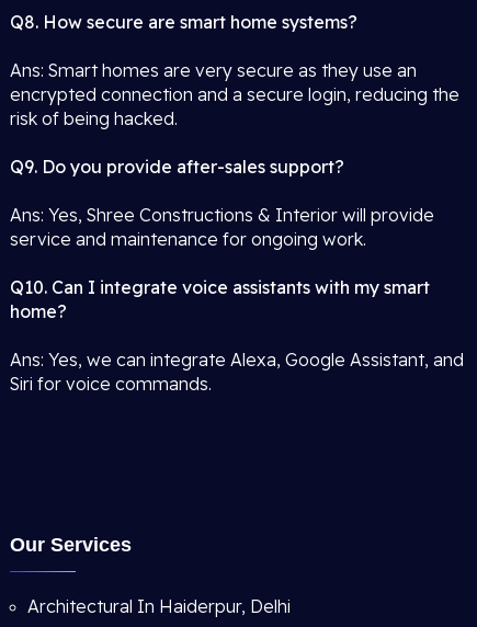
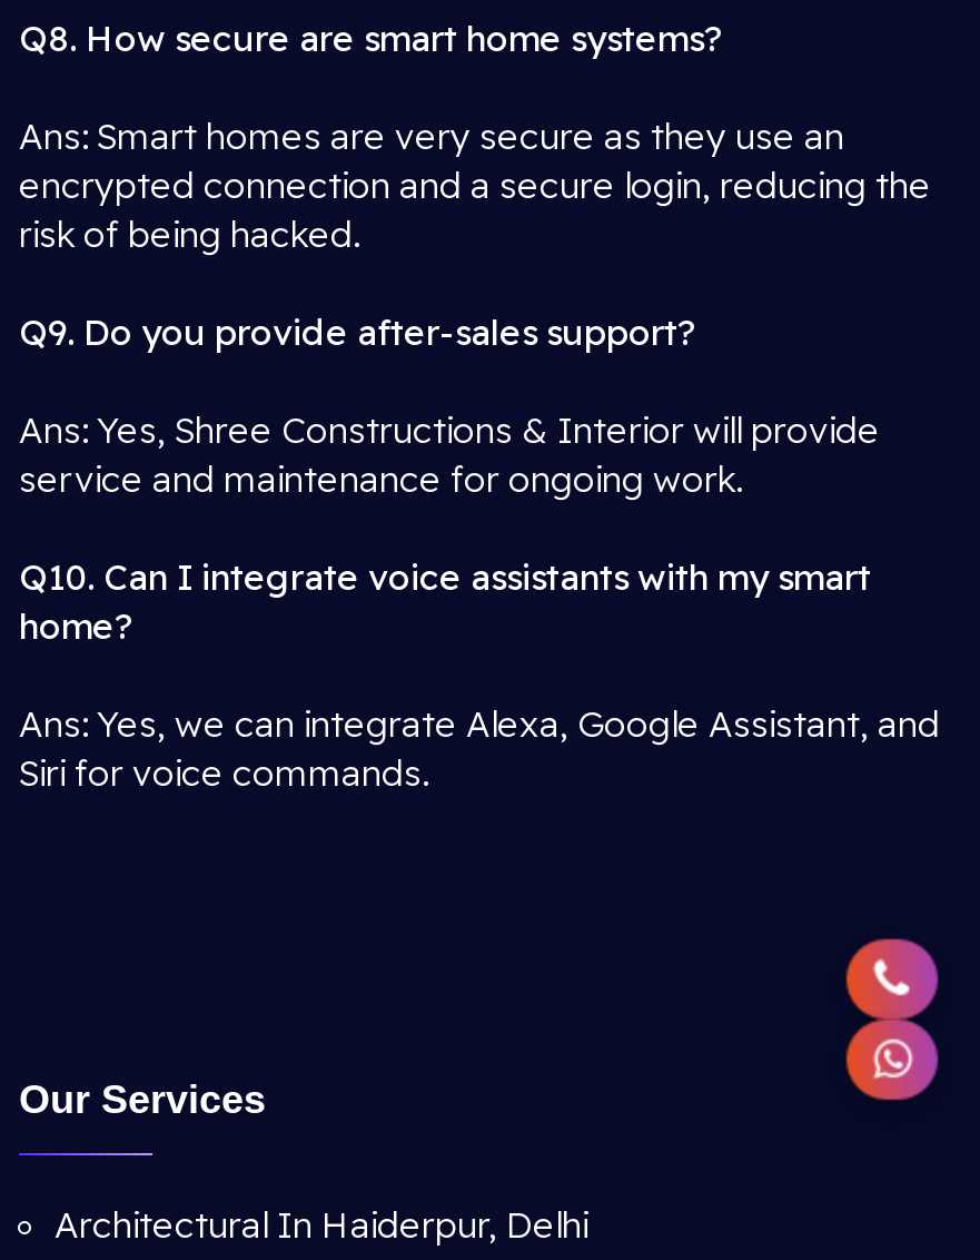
none -> [844,937,940,1102] [image]

